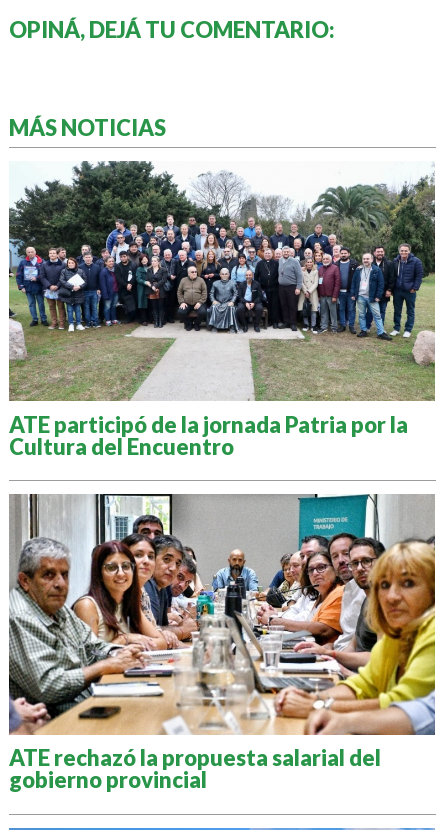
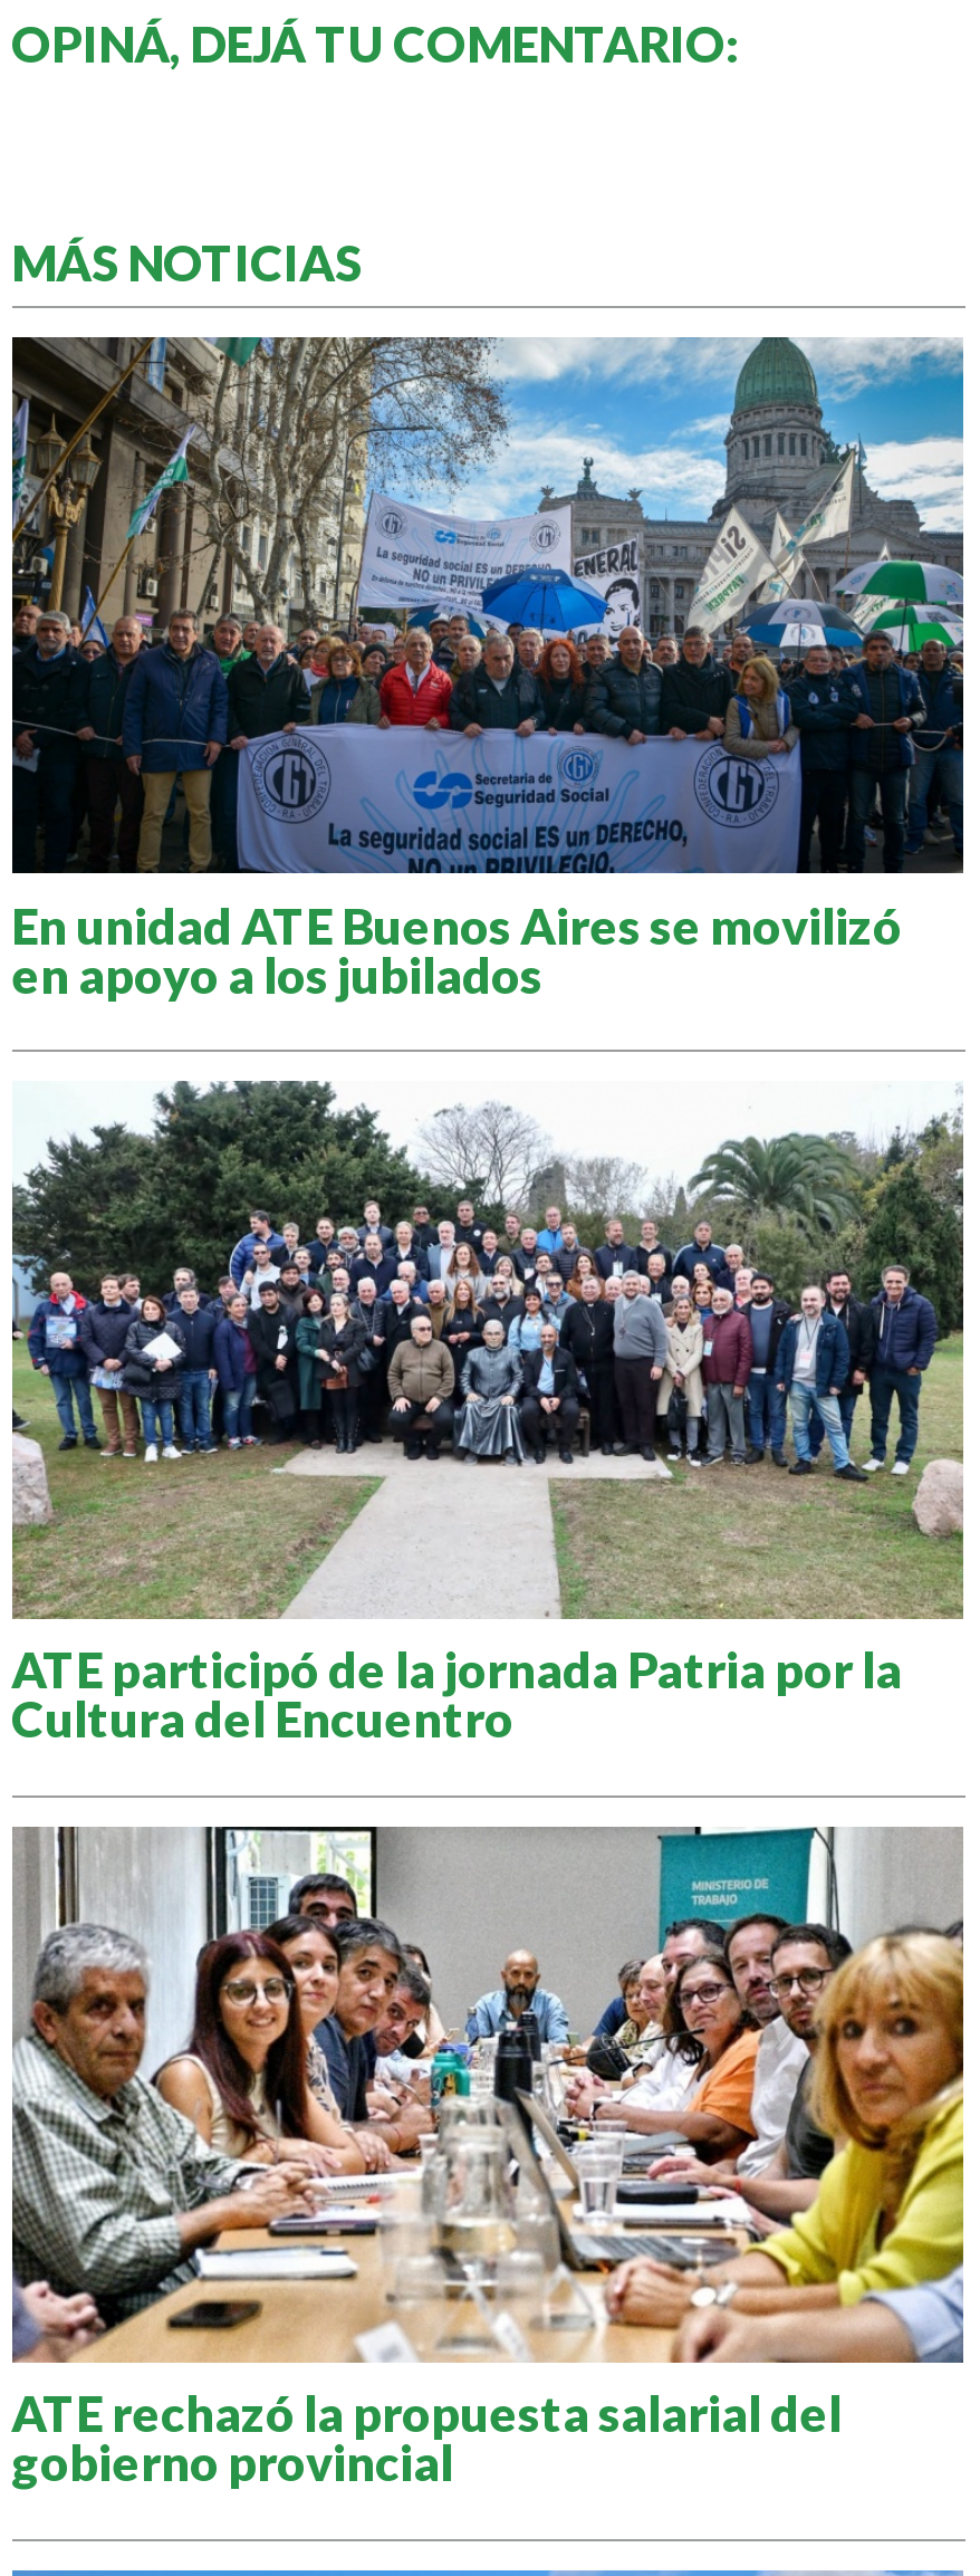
none -> [10,335,965,1004] [image] | En unidad ATE Buenos Aires se movilizó | en apoyo a los jubilados

